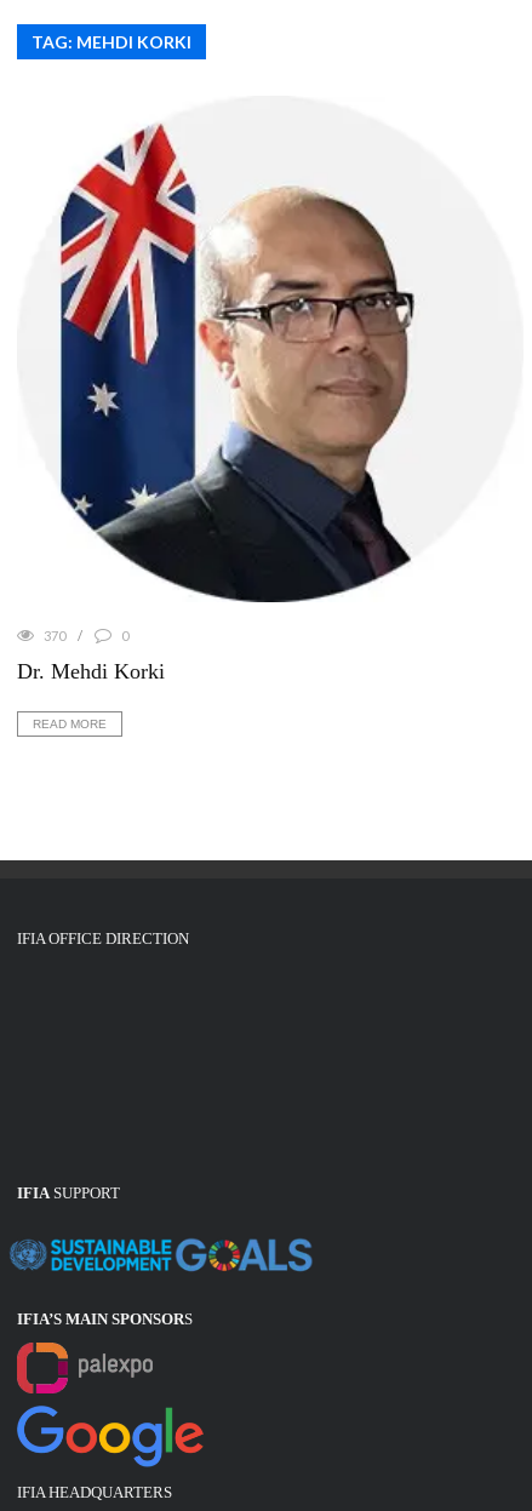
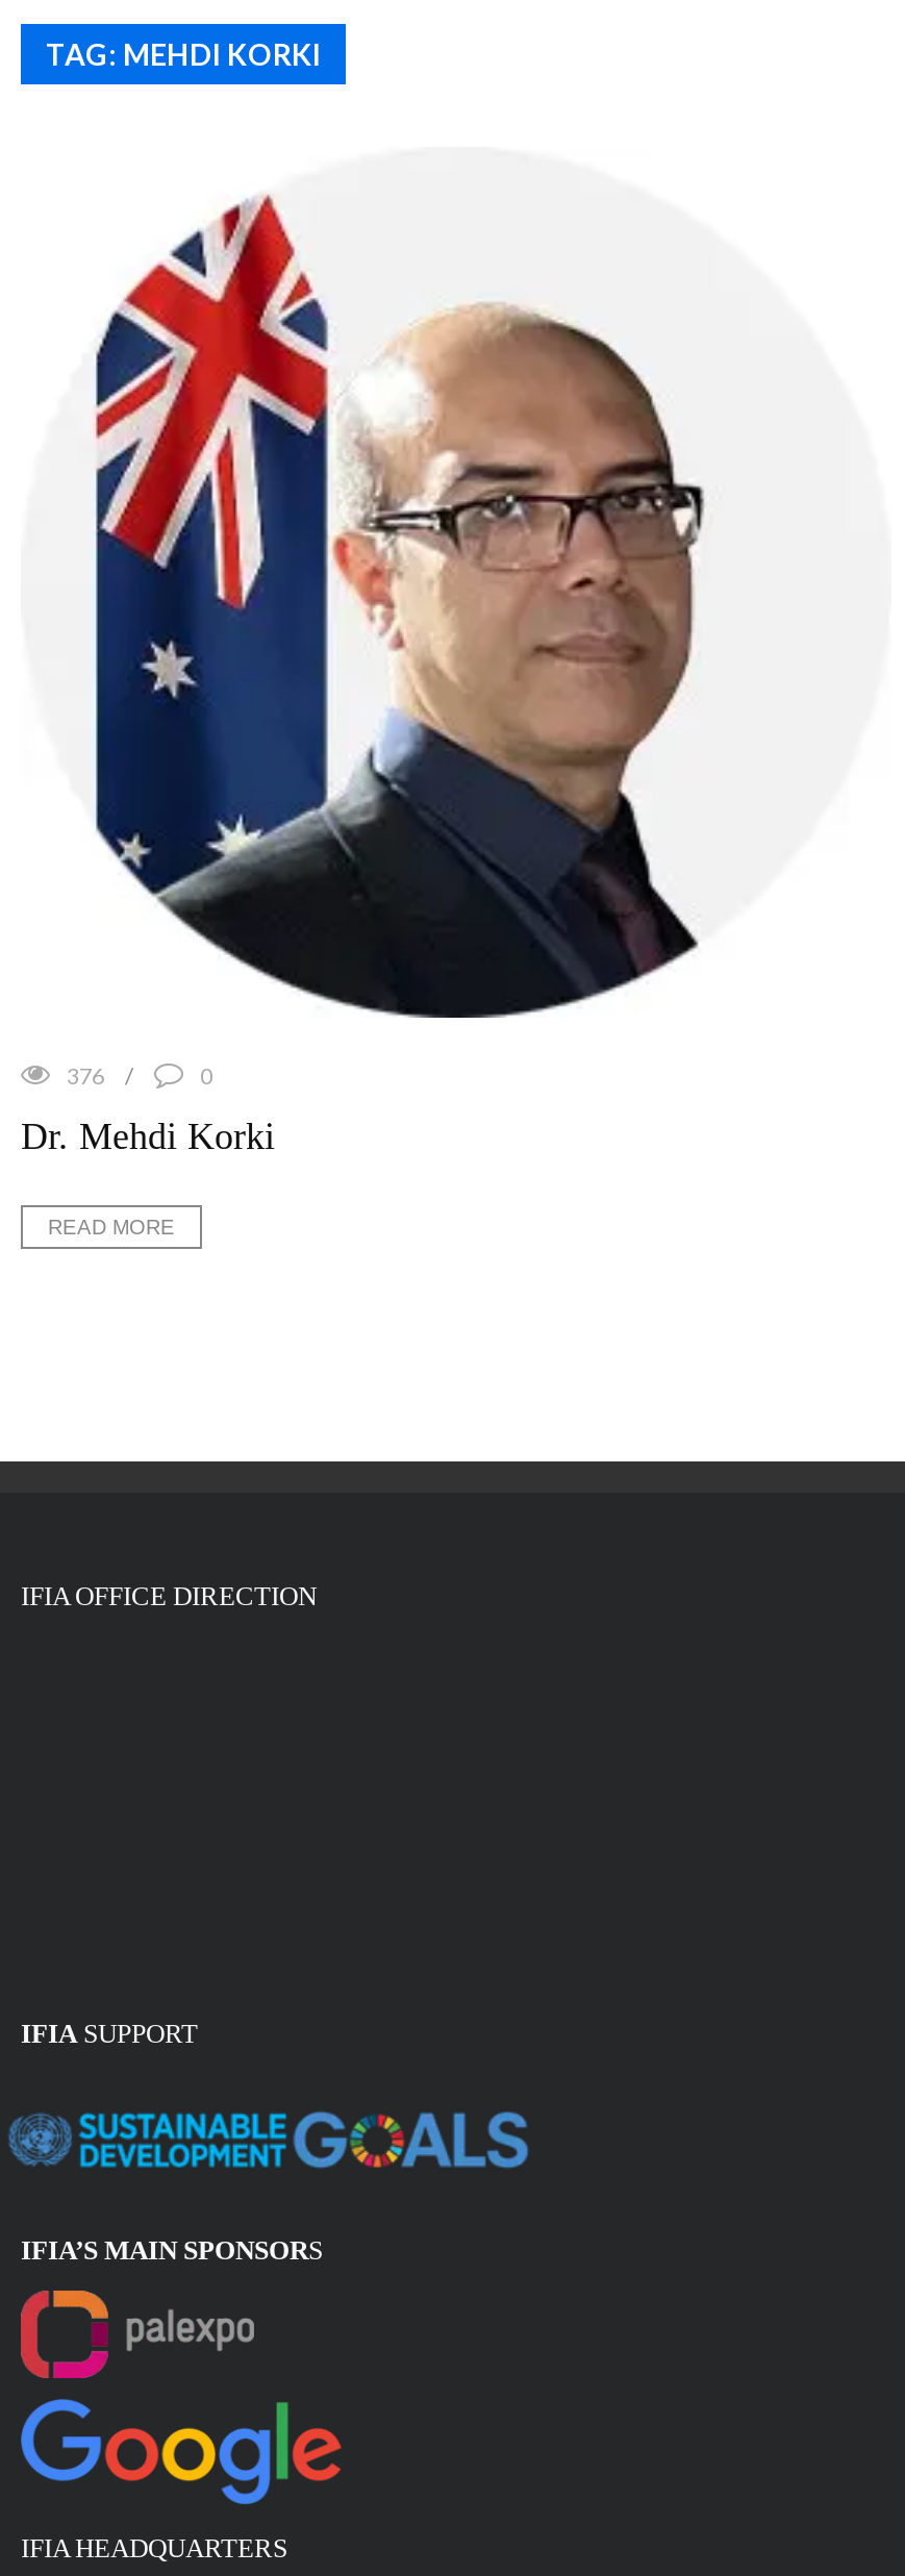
[44,628,65,643] 370 -> [67,1061,104,1089] 376

